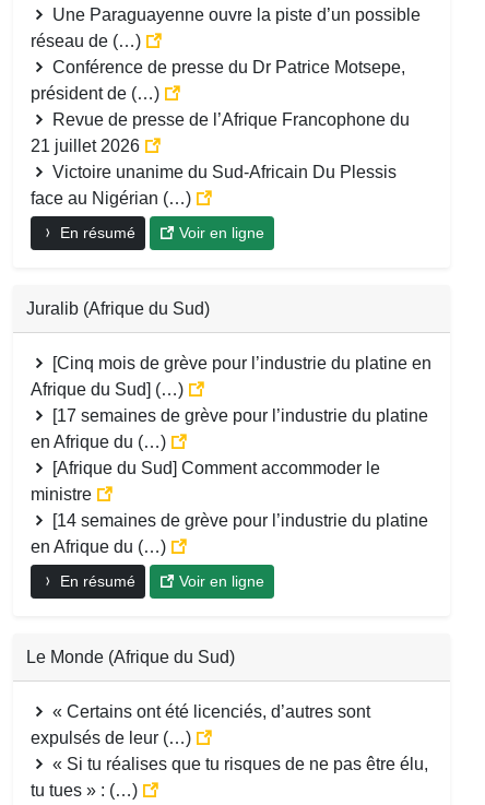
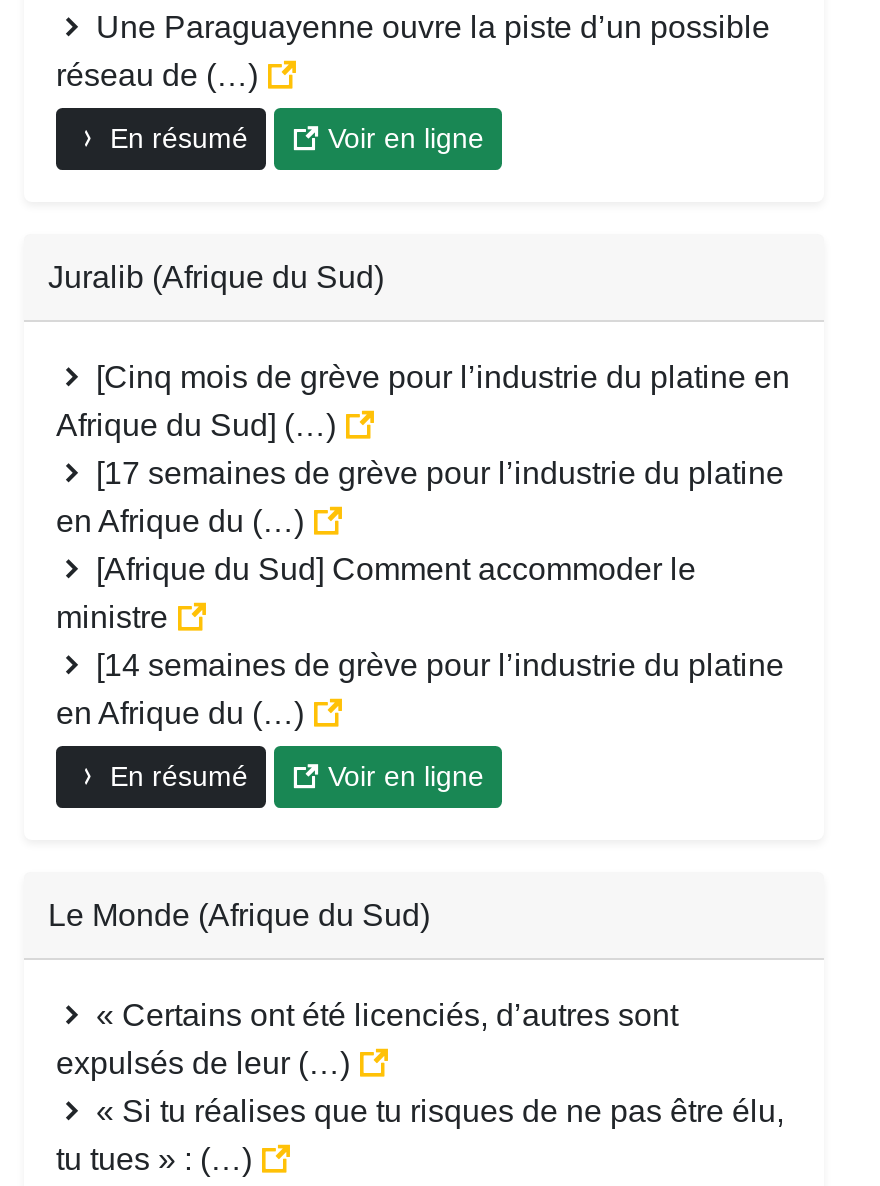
[31,57,410,207] Conférence de presse du Dr Patrice Motsepe, | président de (…) | Revue de presse de l’Afrique Francophone du | 21 juillet 2026 | Victoire unanime du Sud-Africain Du Plessis | face au Nigérian (…) -> none

